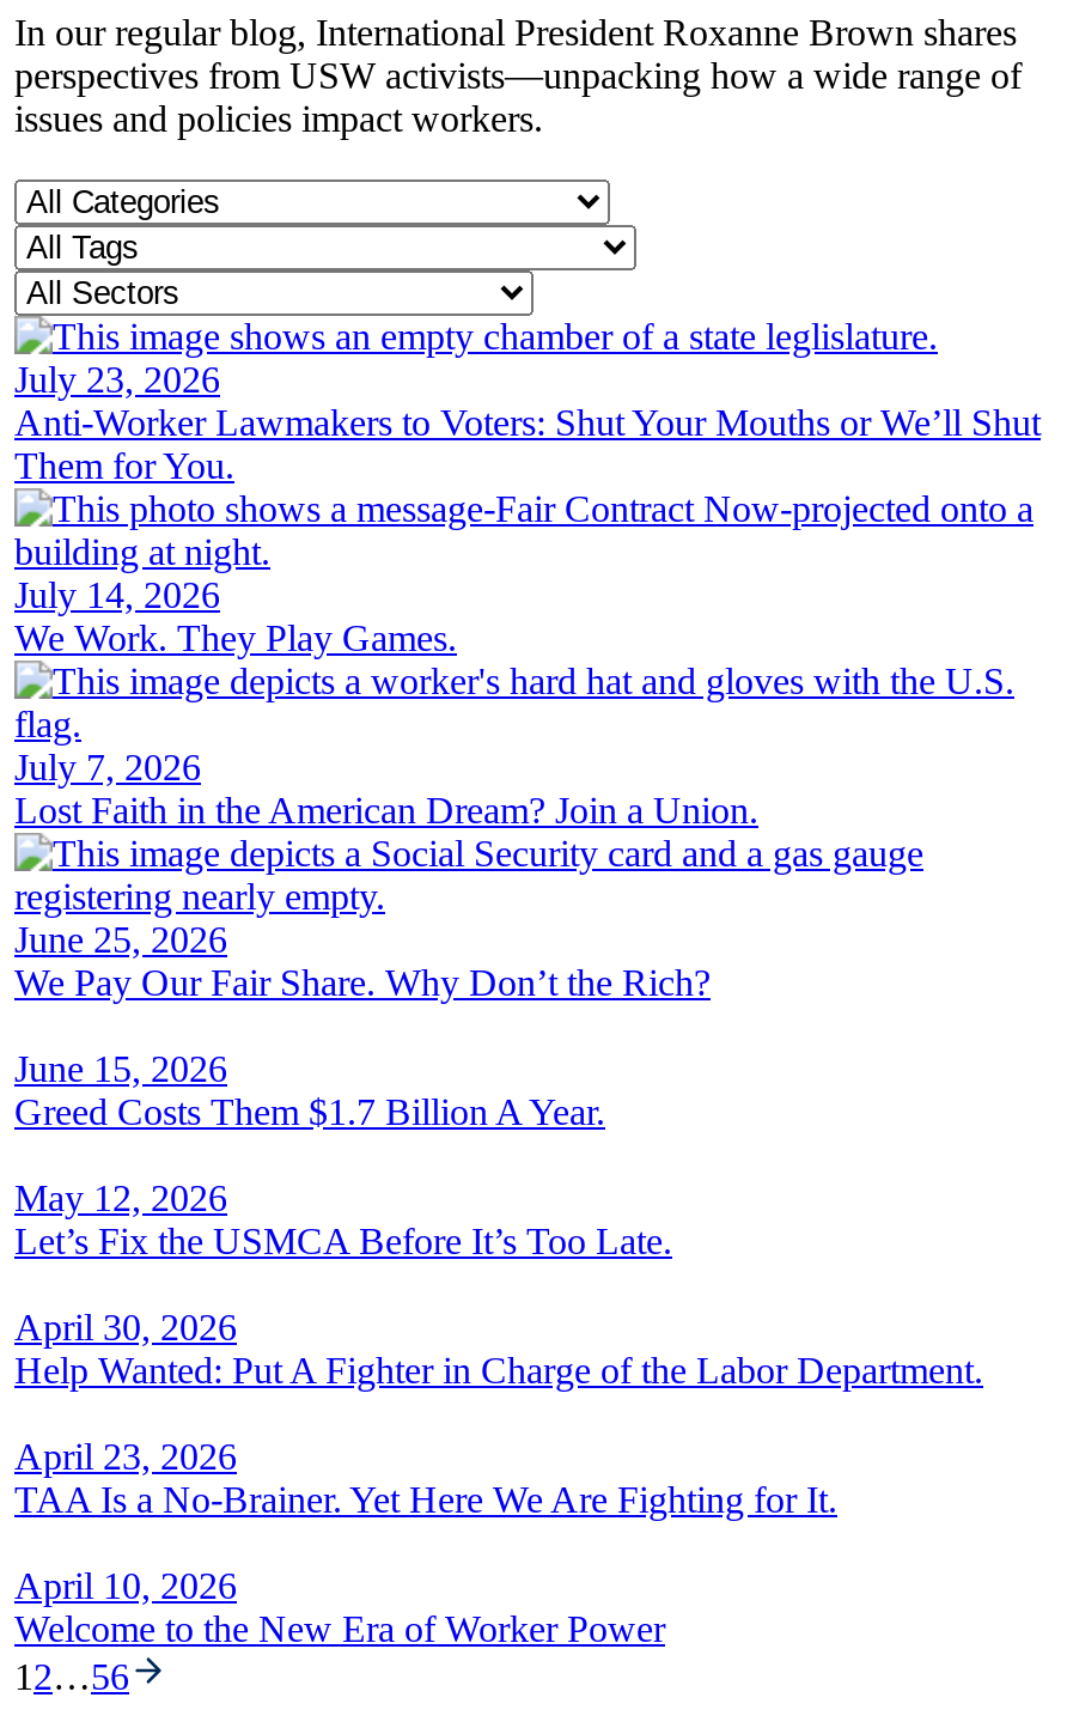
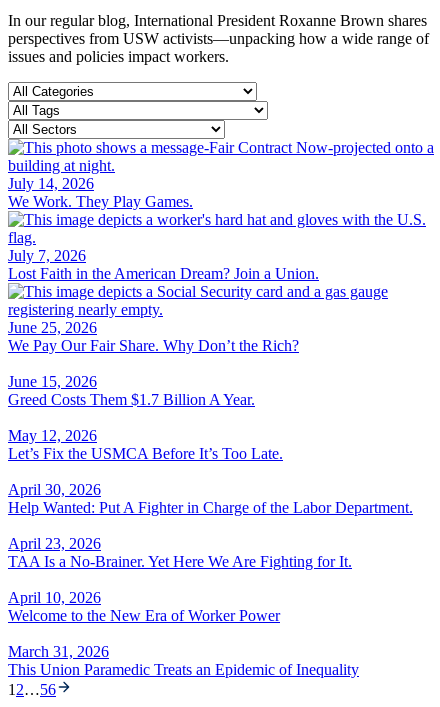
[14,359,1041,486] July 23, 2026 | Anti-Worker Lawmakers to Voters: Shut Your Mouths or We’ll Shut | Them for You. -> none
moved [14,574,983,1649] -> [8,175,413,624]: July 14, 2026 | We Work. They Play Games. | July 7, 2026 | ... | April 10, 2026 | Welcome to the New Era of Worker Power
none -> [8,643,359,678] March 31, 2026 | This Union Paramedic Treats an Epidemic of Inequality

